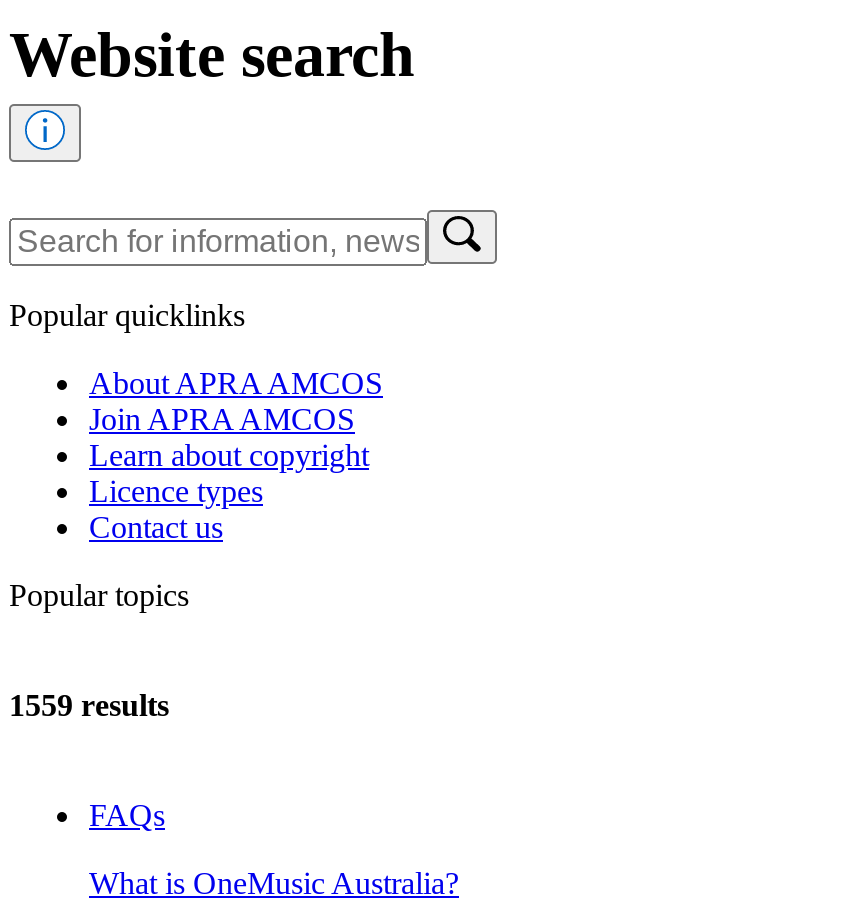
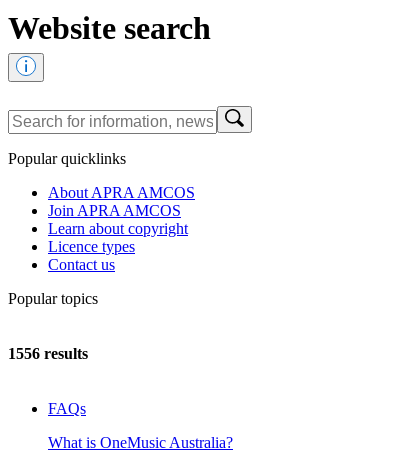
[9,688,169,722] 1559 results -> [8,345,88,362] 1556 results

